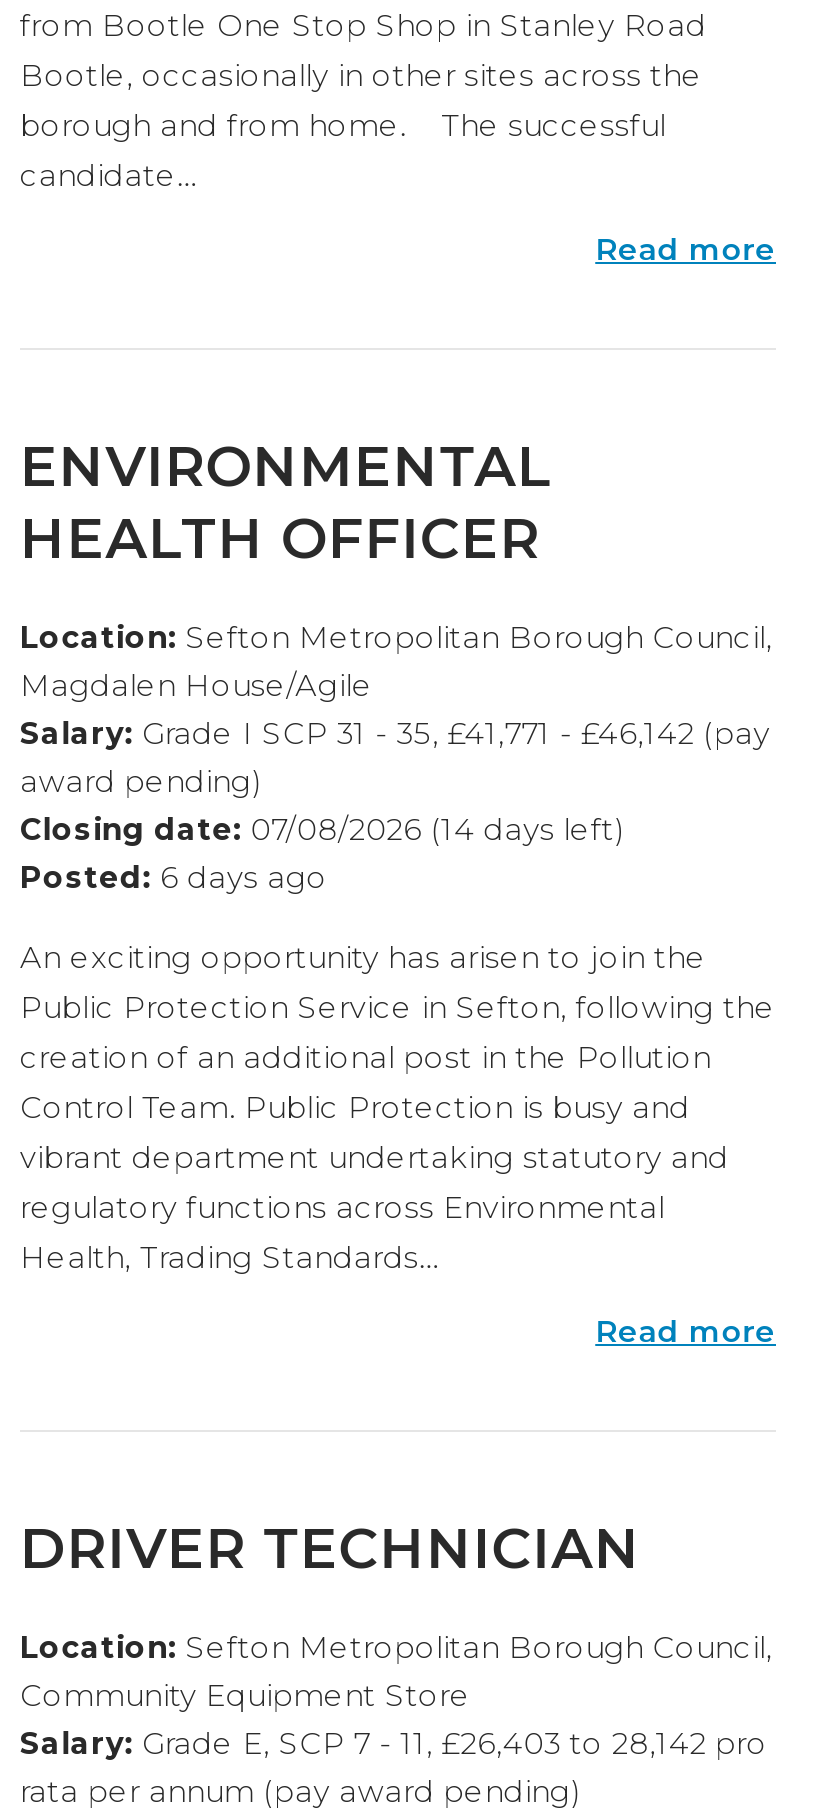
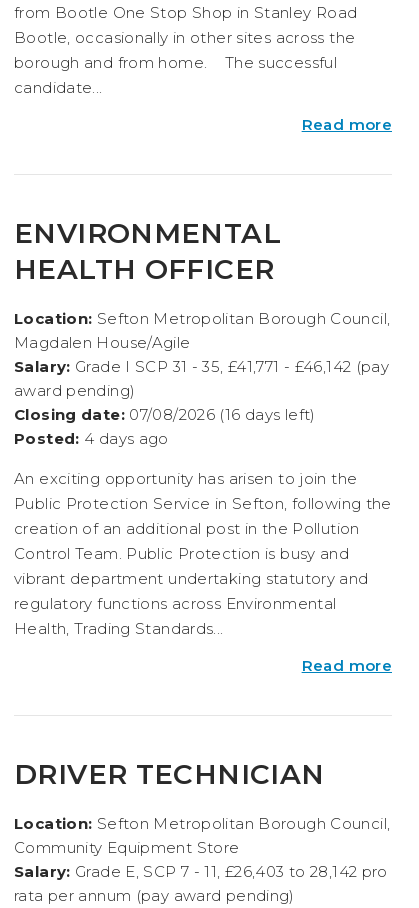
[20,810,625,848] Closing date: 07/08/2026 (14 days left) -> [14,405,316,424] Closing date: 07/08/2026 (16 days left)
[20,858,328,896] Posted: 6 days ago -> [14,429,169,448] Posted: 4 days ago

